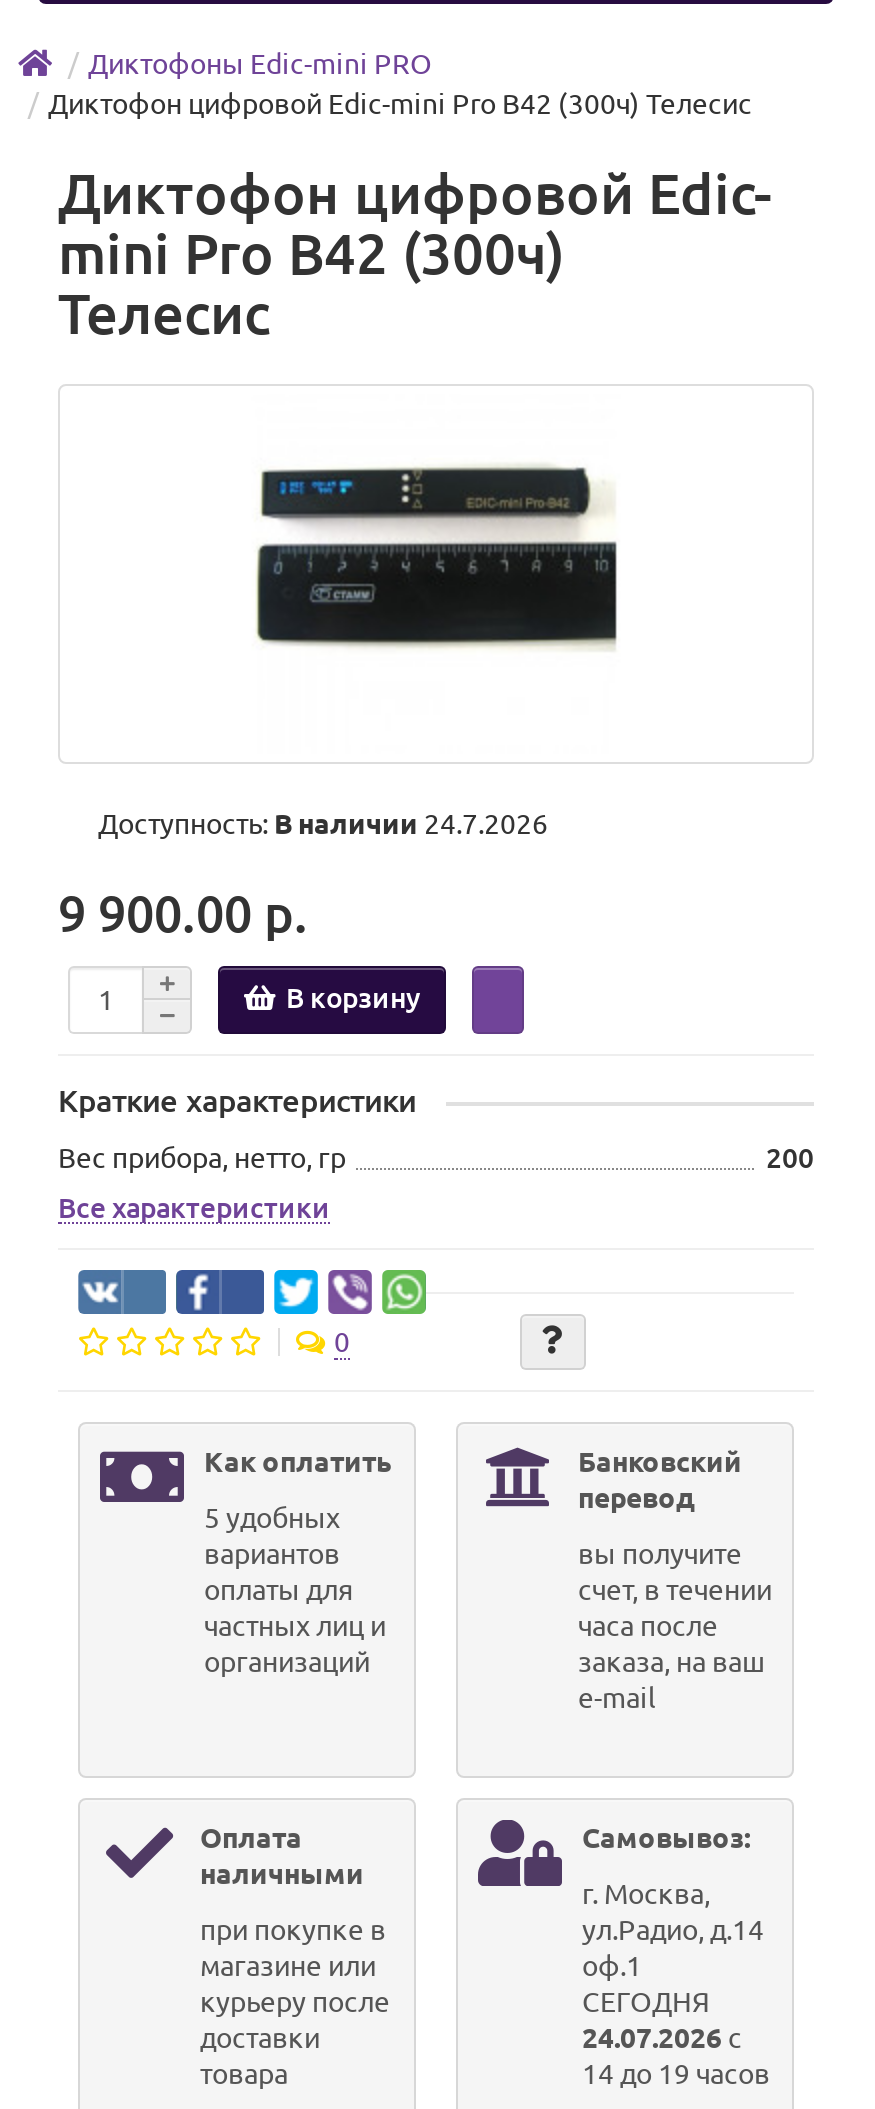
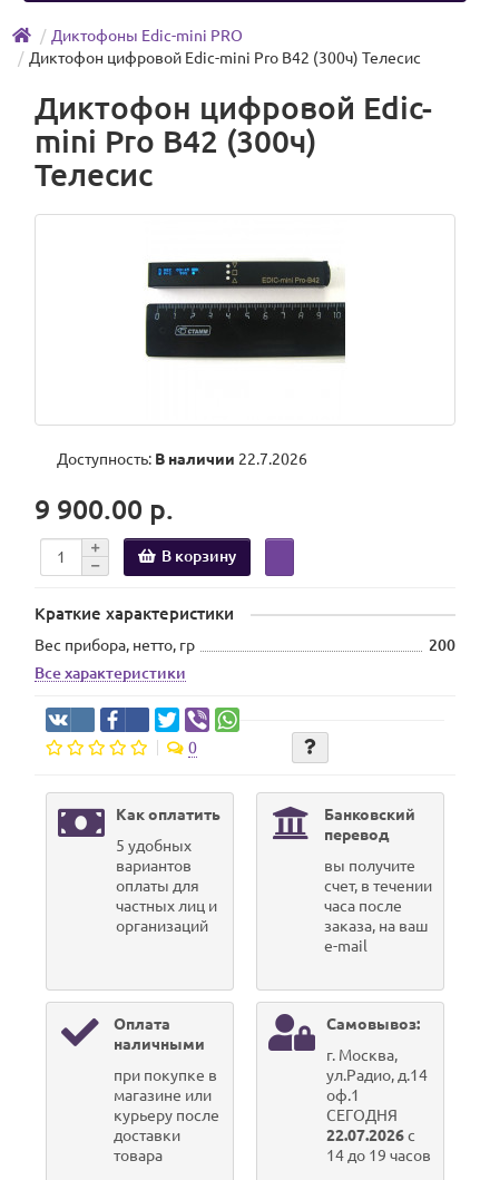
[98,808,548,840] Доступность: В наличии 24.7.2026 -> [57,450,307,468] Доступность: В наличии 22.7.2026
[582,2022,742,2054] 24.07.2026 с -> [326,1127,415,1144] 22.07.2026 с

